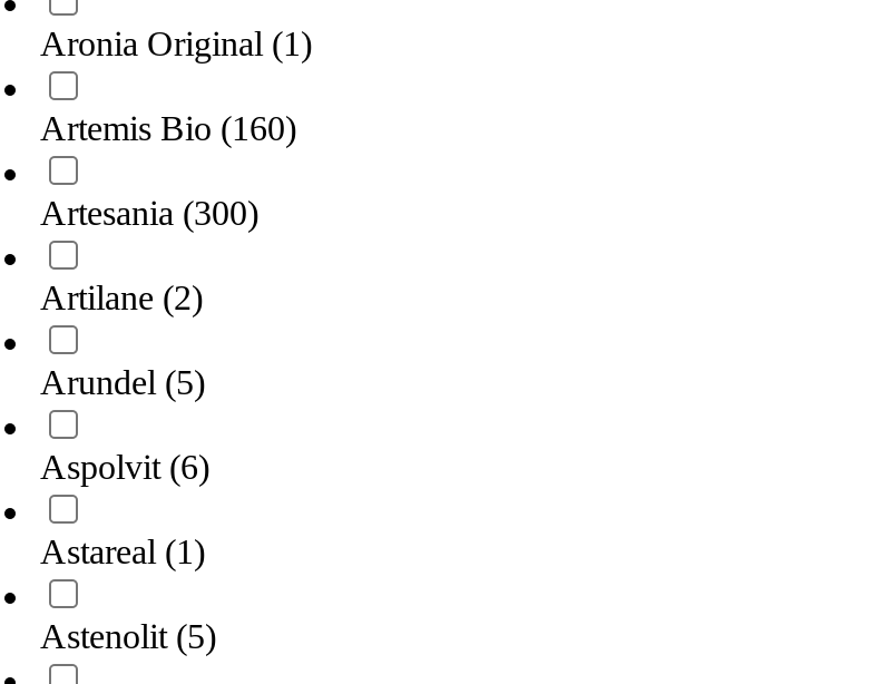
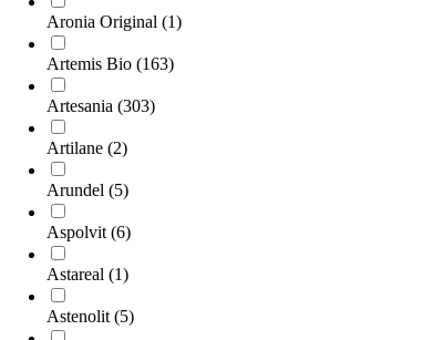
[40,110,296,147] Artemis Bio (160) -> [47,54,174,73] Artemis Bio (163)
[40,194,258,232] Artesania (300) -> [47,97,155,115] Artesania (303)

